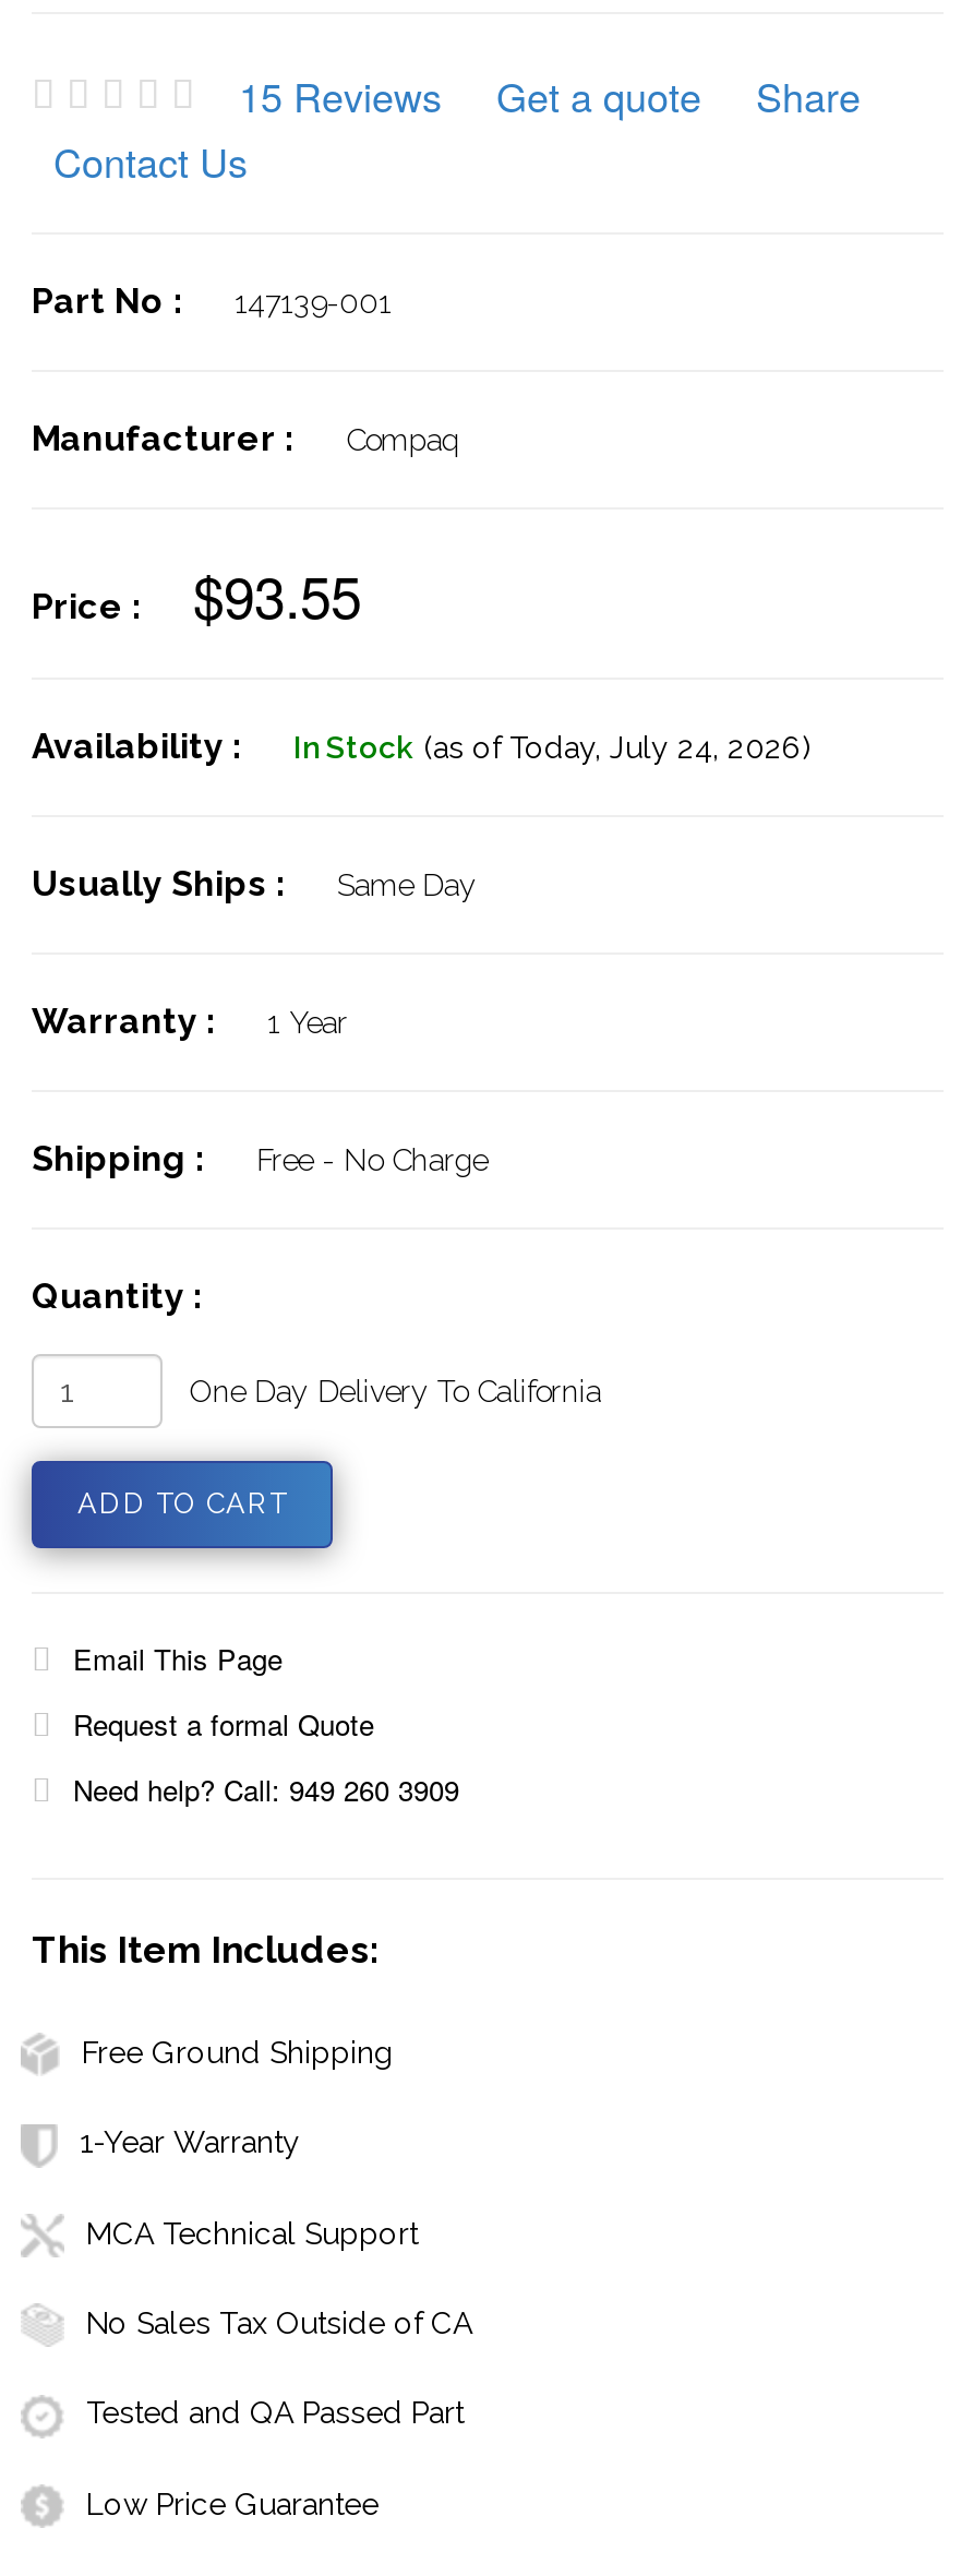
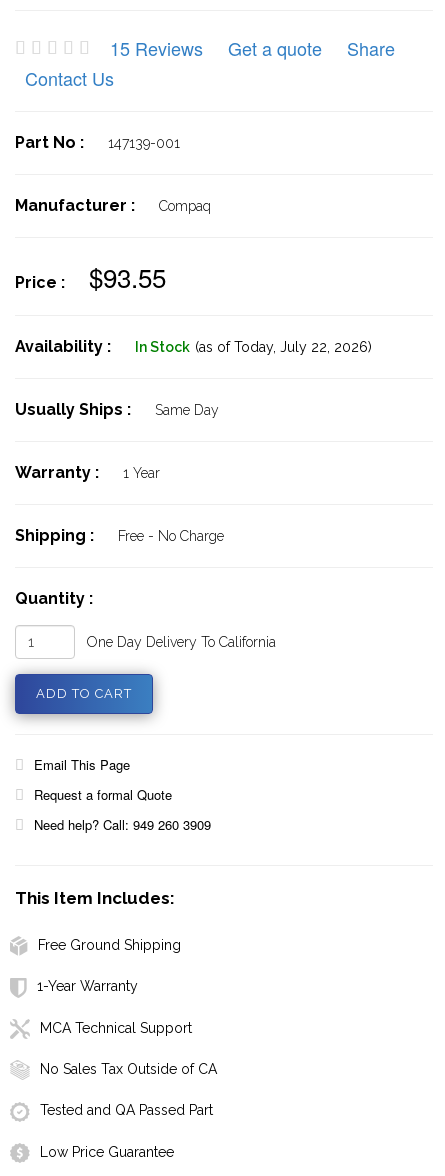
[293,730,810,765] In Stock (as of Today, July 24, 2026) -> [135,339,372,355] In Stock (as of Today, July 22, 2026)

